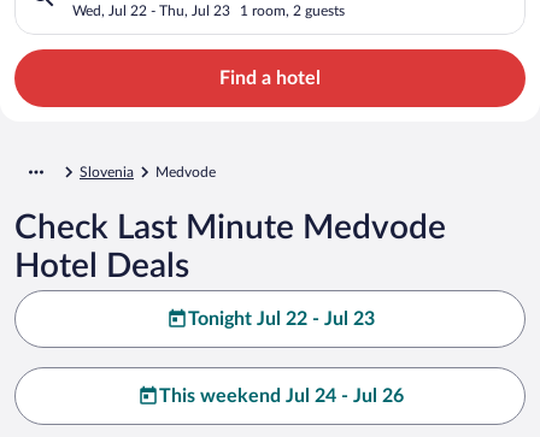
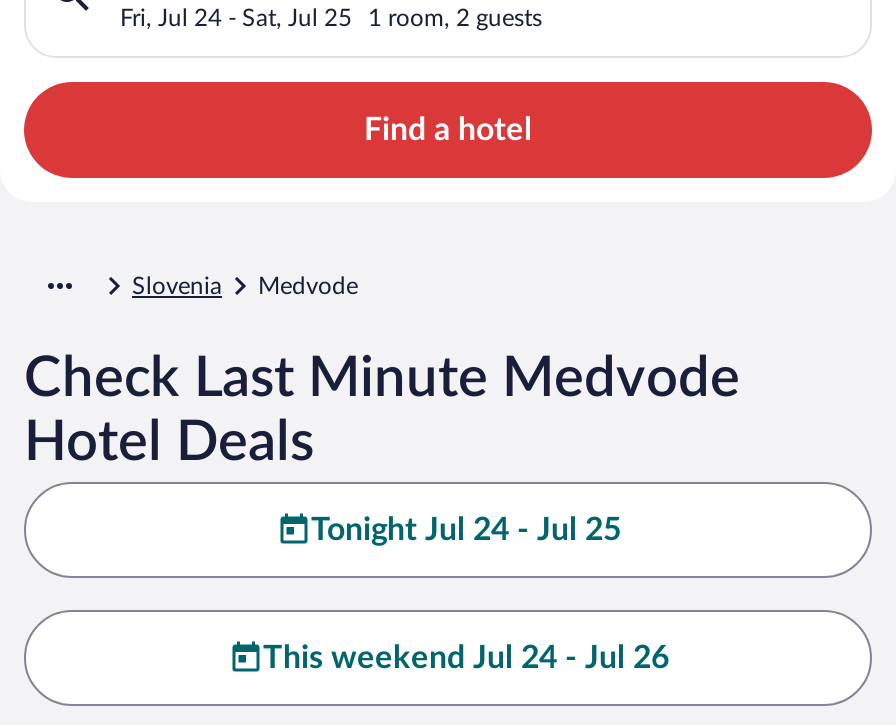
[72,3,230,18] Wed, Jul 22 - Thu, Jul 23 -> [120,5,352,29] Fri, Jul 24 - Sat, Jul 25
[187,309,374,328] Tonight Jul 22 - Jul 23 -> [311,513,621,545] Tonight Jul 24 - Jul 25

